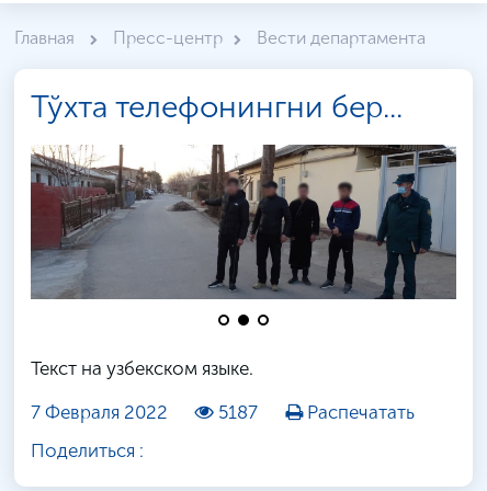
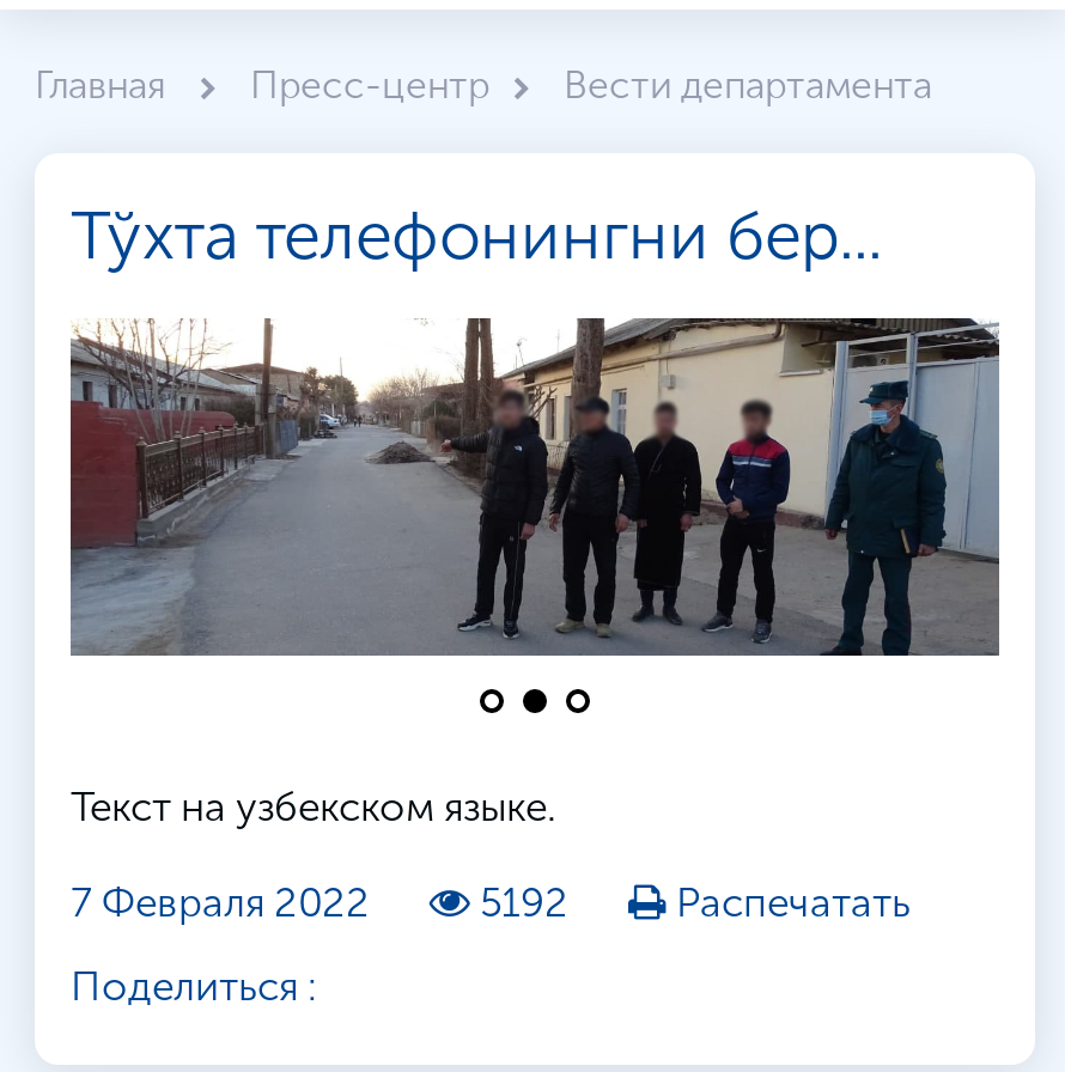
[214,402,258,424] 5187 -> [470,879,568,927] 5192

